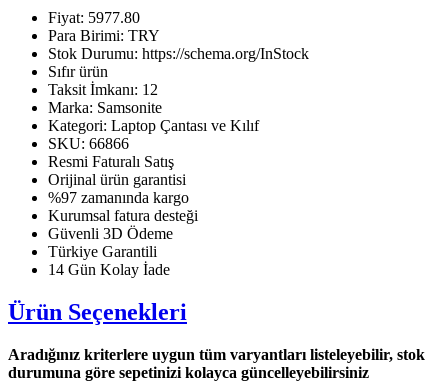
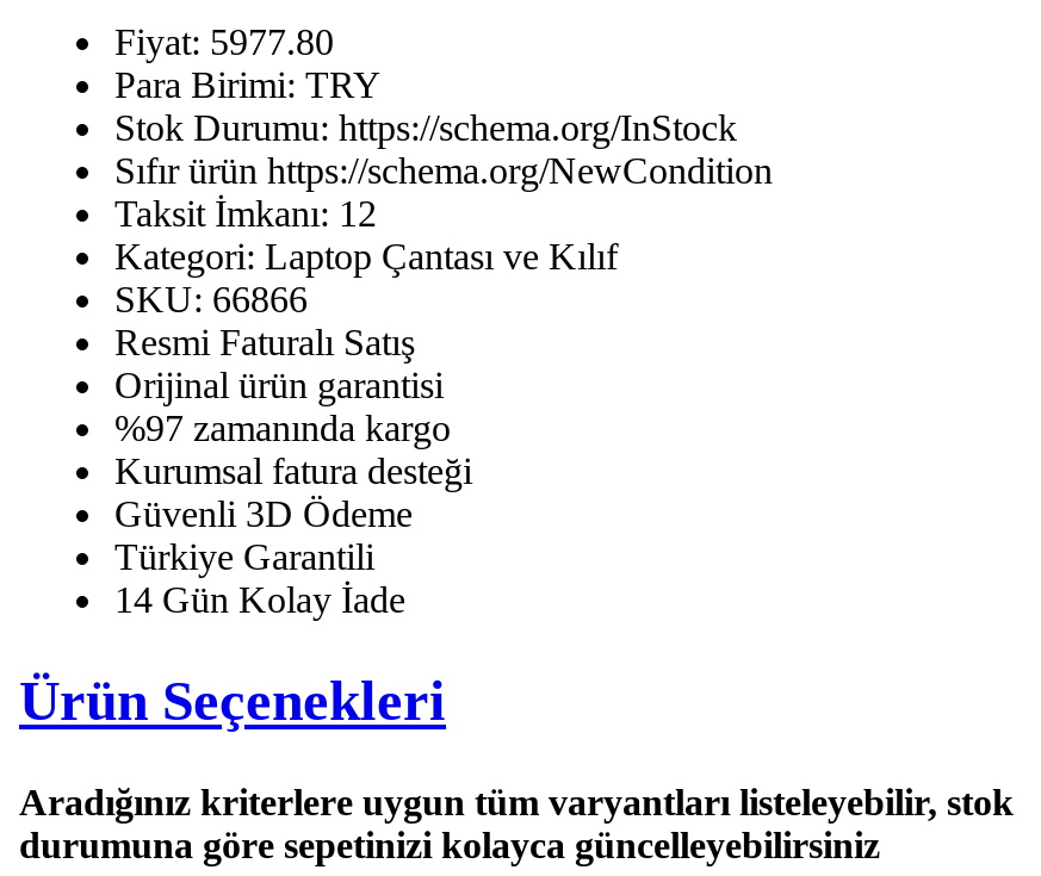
[48,63,108,80] Sıfır ürün -> [114,150,773,191] Sıfır ürün https://schema.org/NewCondition
[48,99,162,116] Marka: Samsonite -> none

